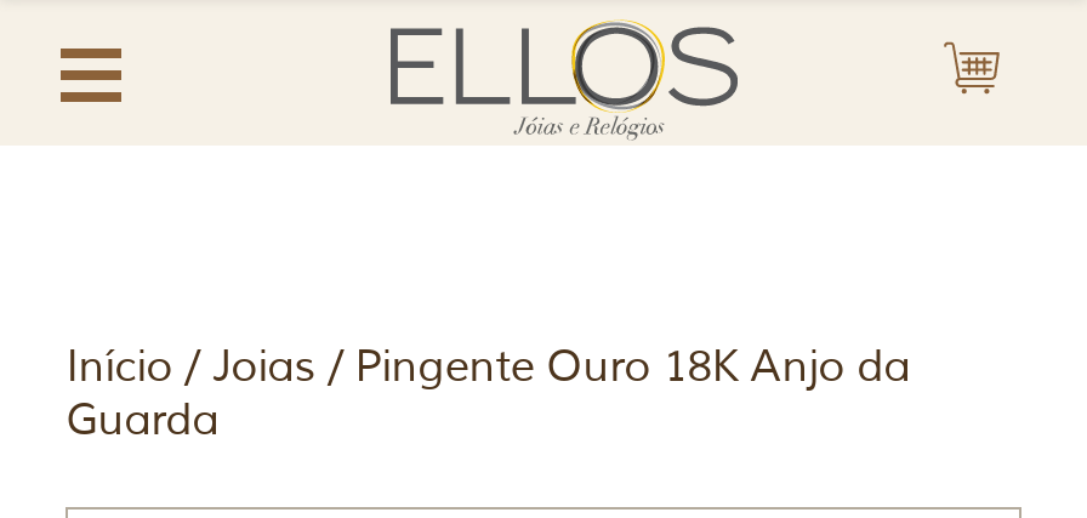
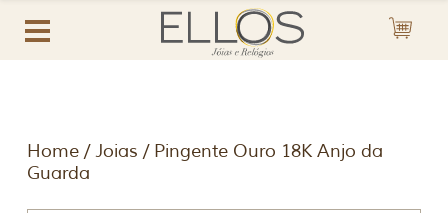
[66,340,910,393] Início / Joias / Pingente Ouro 18K Anjo da -> [27,140,383,162] Home / Joias / Pingente Ouro 18K Anjo da

